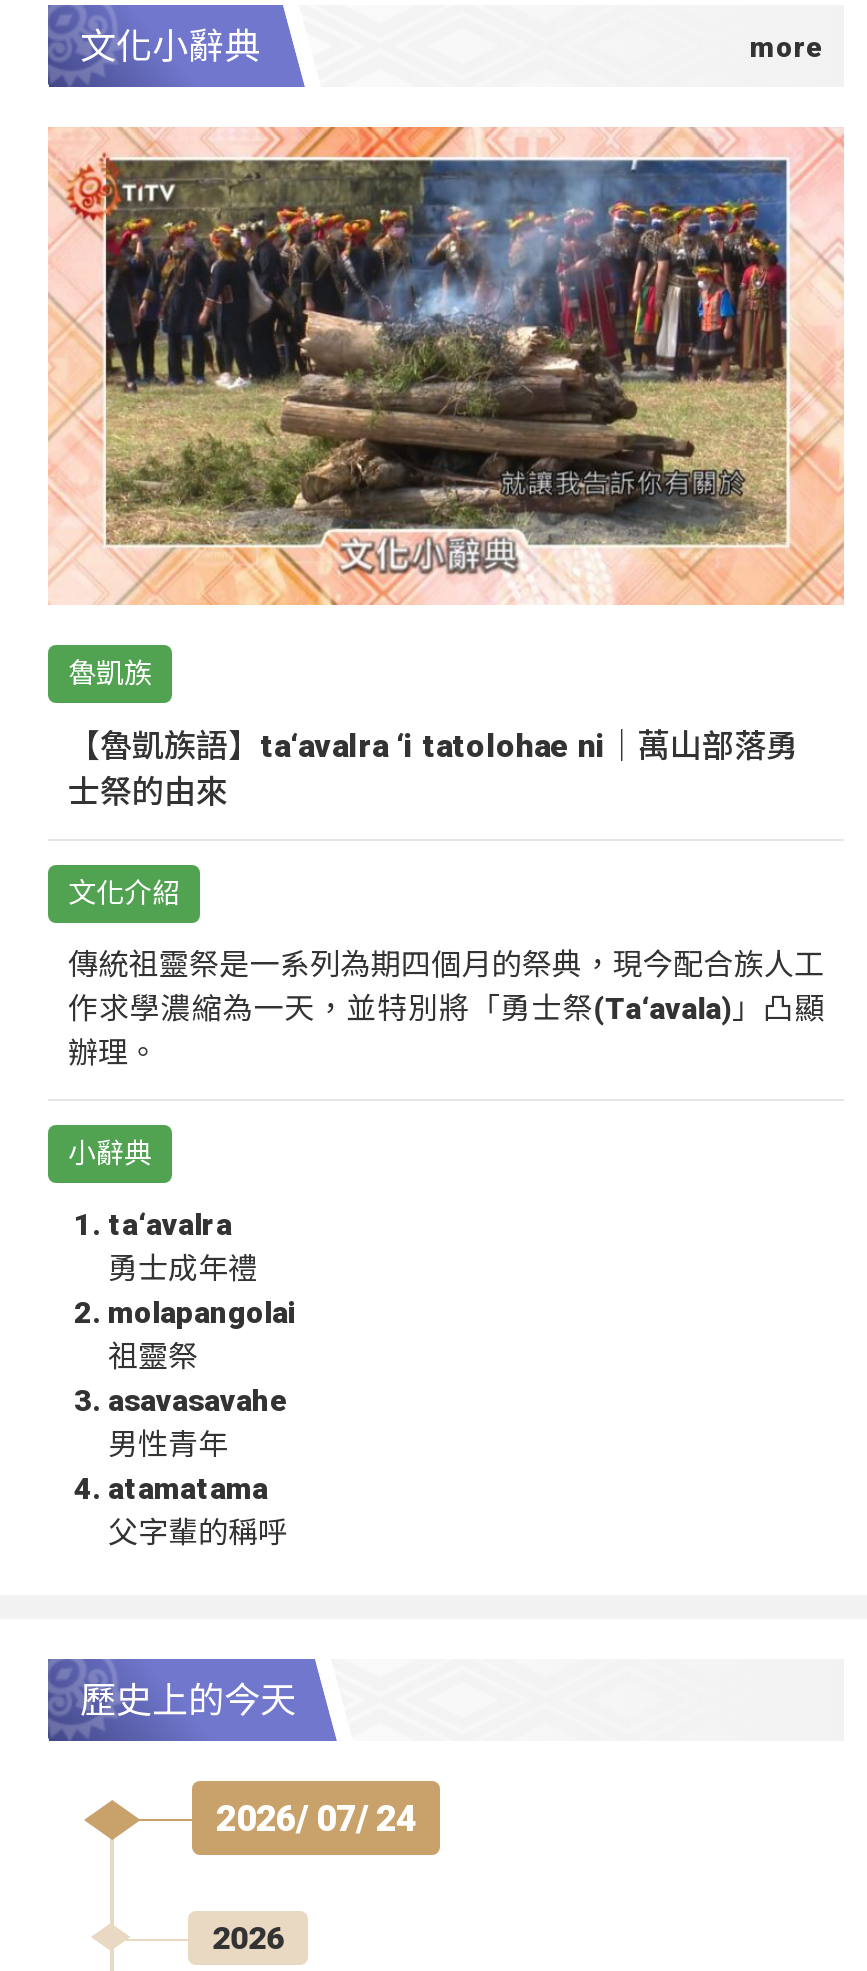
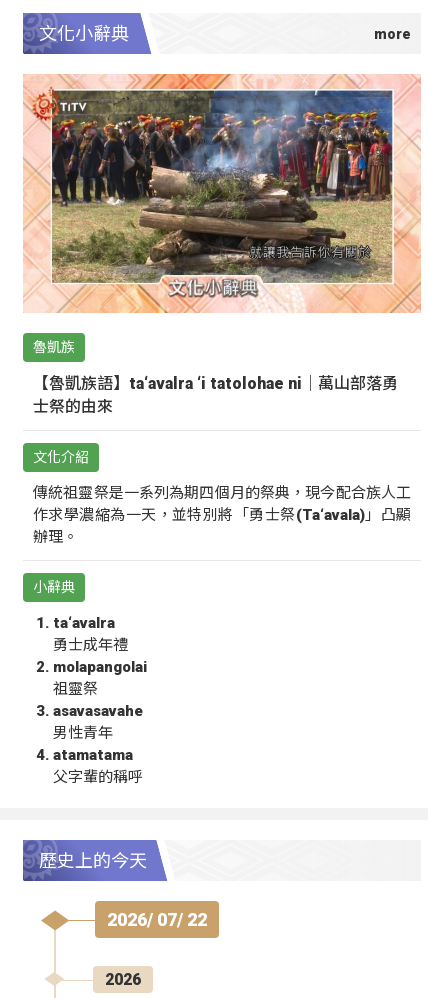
[216,1797,416,1839] 2026/ 07/ 24 -> [107,909,207,930] 2026/ 07/ 22

